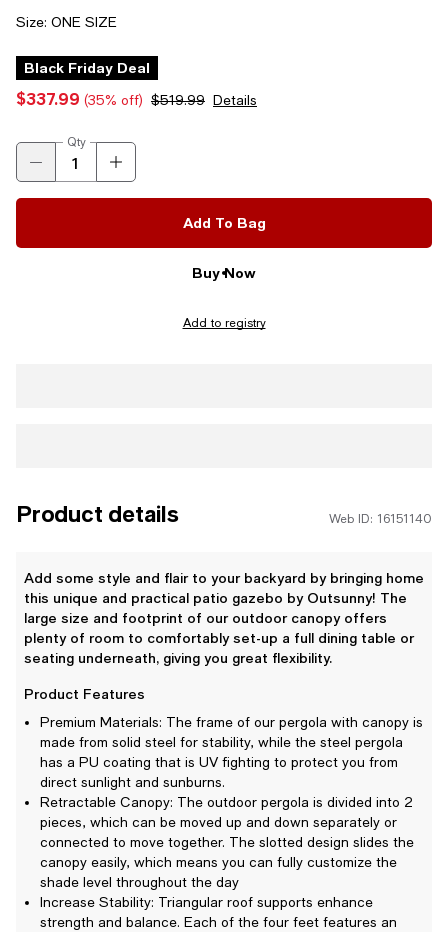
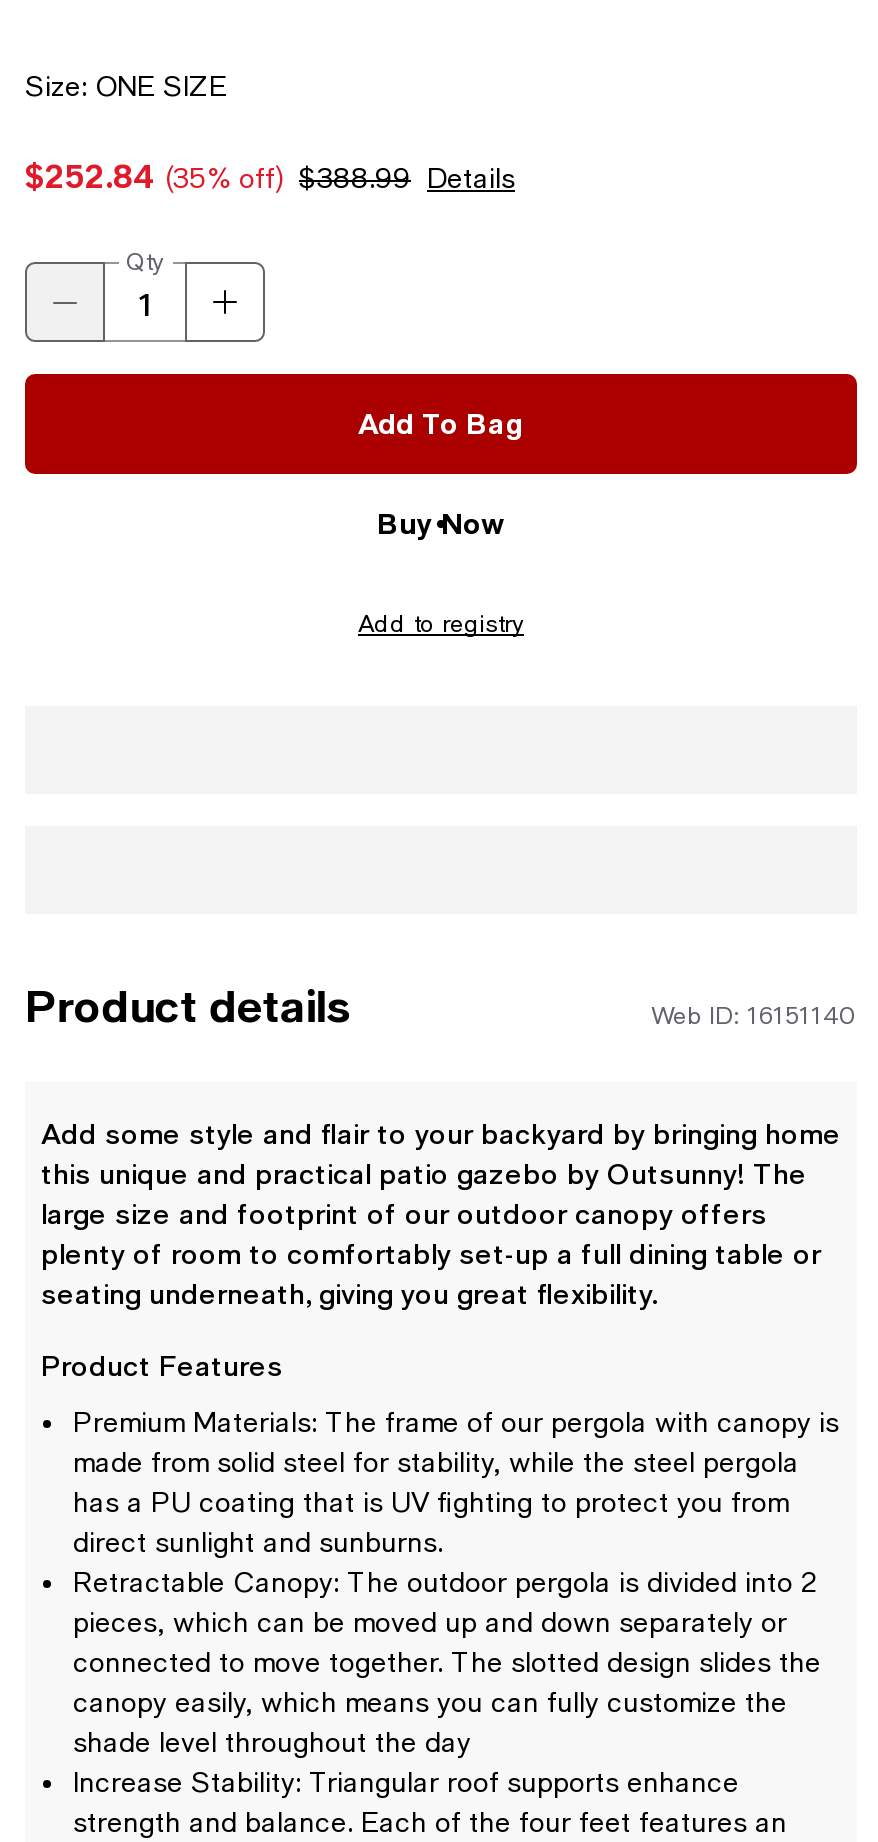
[16,59,257,108] Black Friday Deal | $337.99 (35% off) $519.99 Details -> [25,157,515,195] $252.84 (35% off) $388.99 Details

